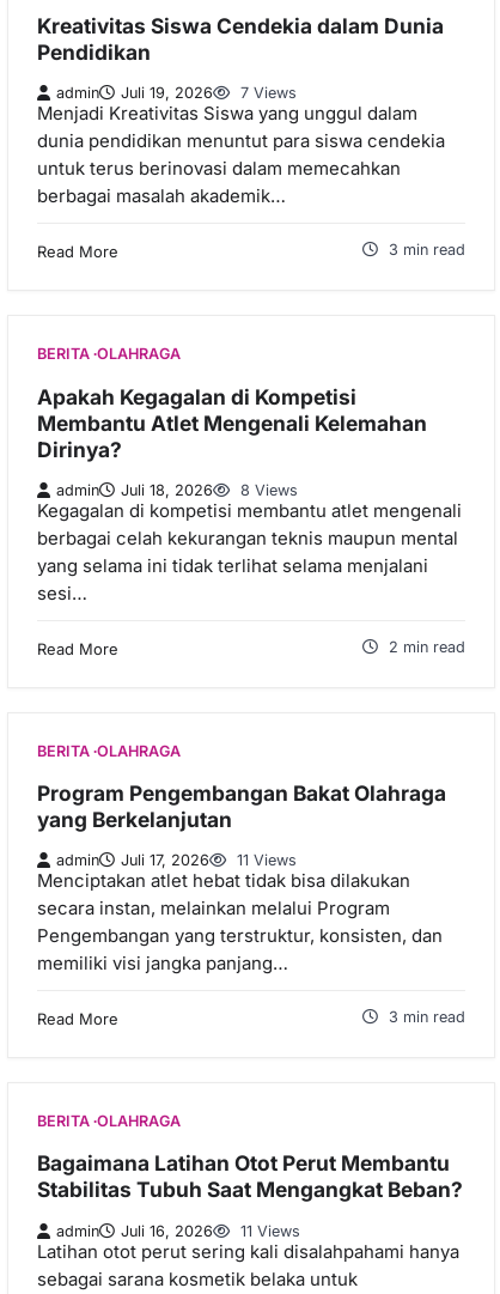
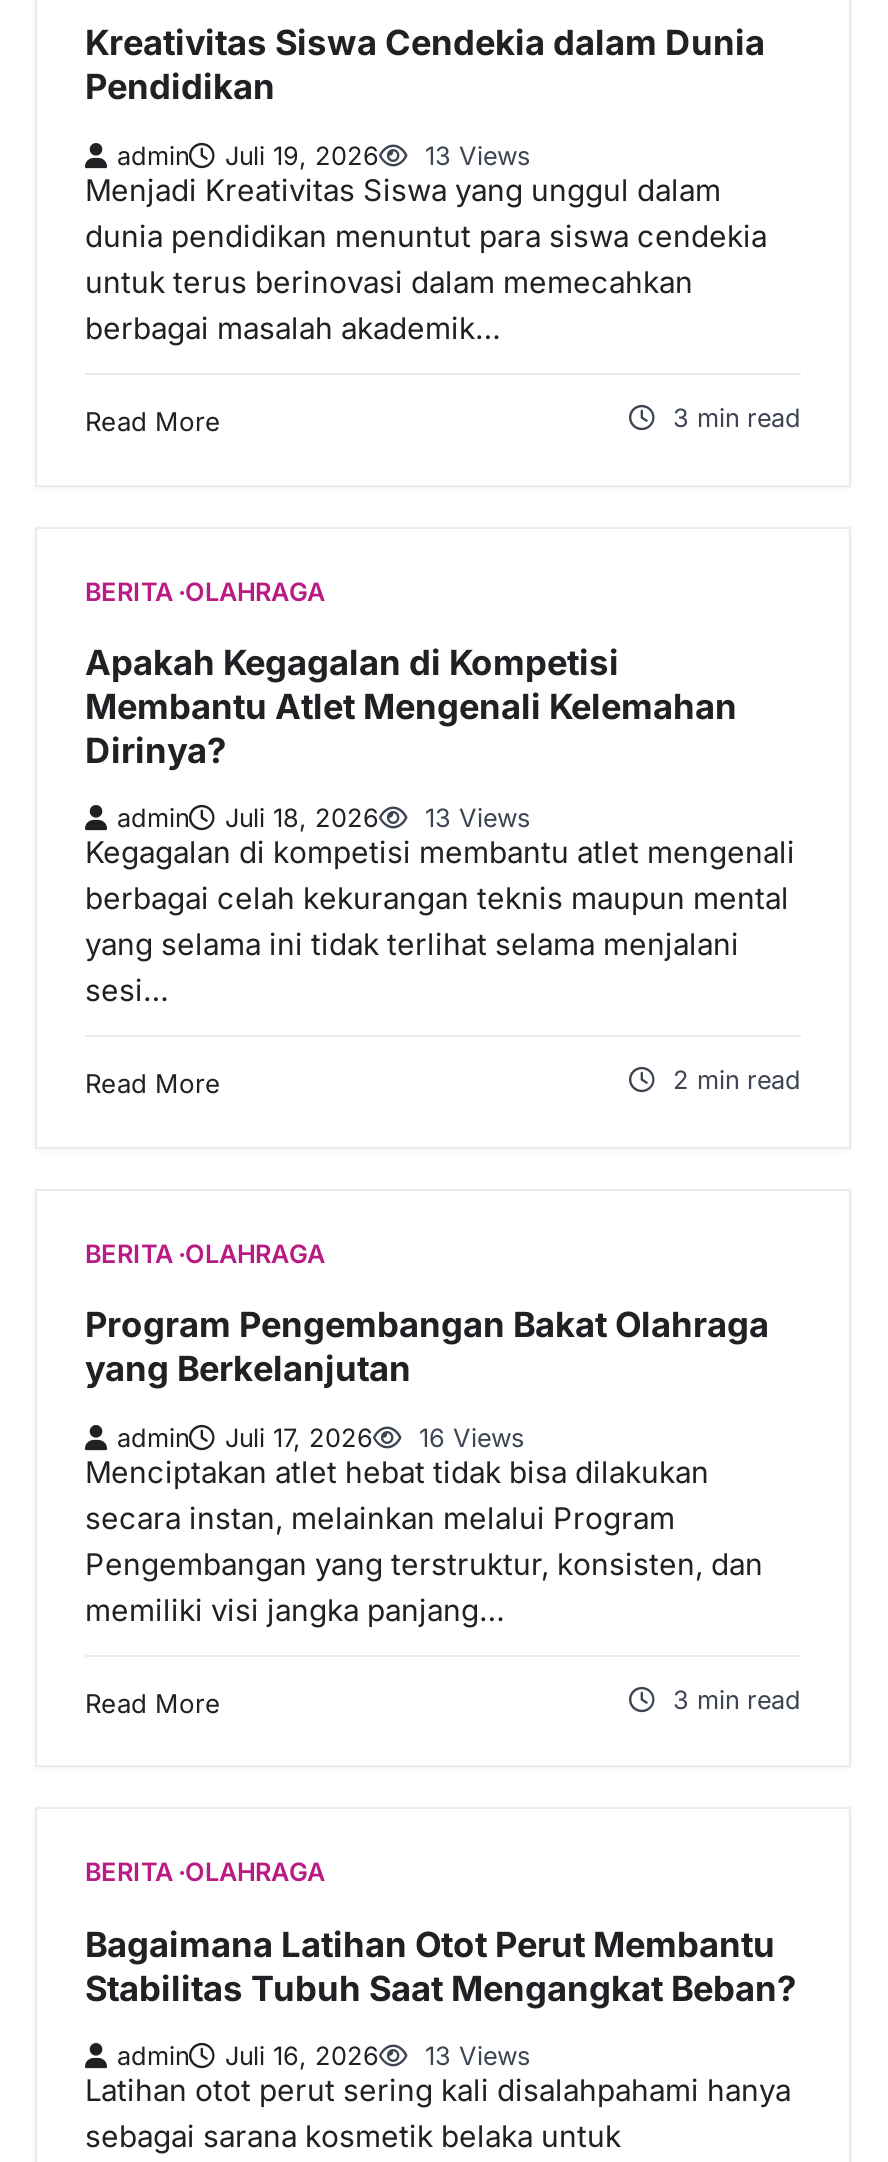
[56,84,297,102] admin Juli 19, 2026 7 Views -> [117,141,531,171] admin Juli 19, 2026 13 Views
[56,481,298,499] admin Juli 18, 2026 8 Views -> [117,804,531,834] admin Juli 18, 2026 13 Views
[56,851,297,869] admin Juli 17, 2026 11 Views -> [117,1423,525,1453] admin Juli 17, 2026 16 Views
[56,1222,300,1240] admin Juli 16, 2026 11 Views -> [117,2041,531,2071] admin Juli 16, 2026 13 Views

